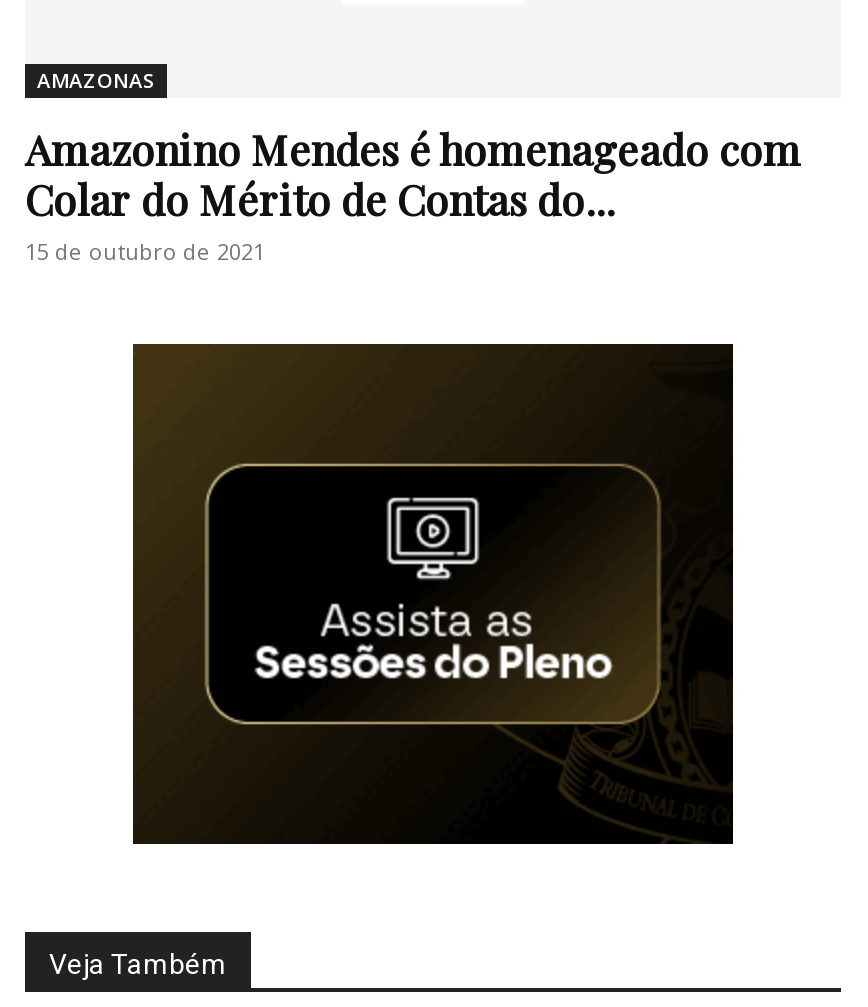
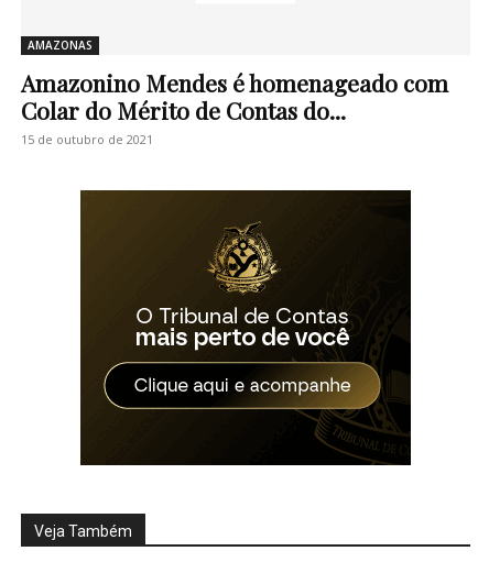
[183,412,677,742] [image] -> [104,224,381,410] [image]

